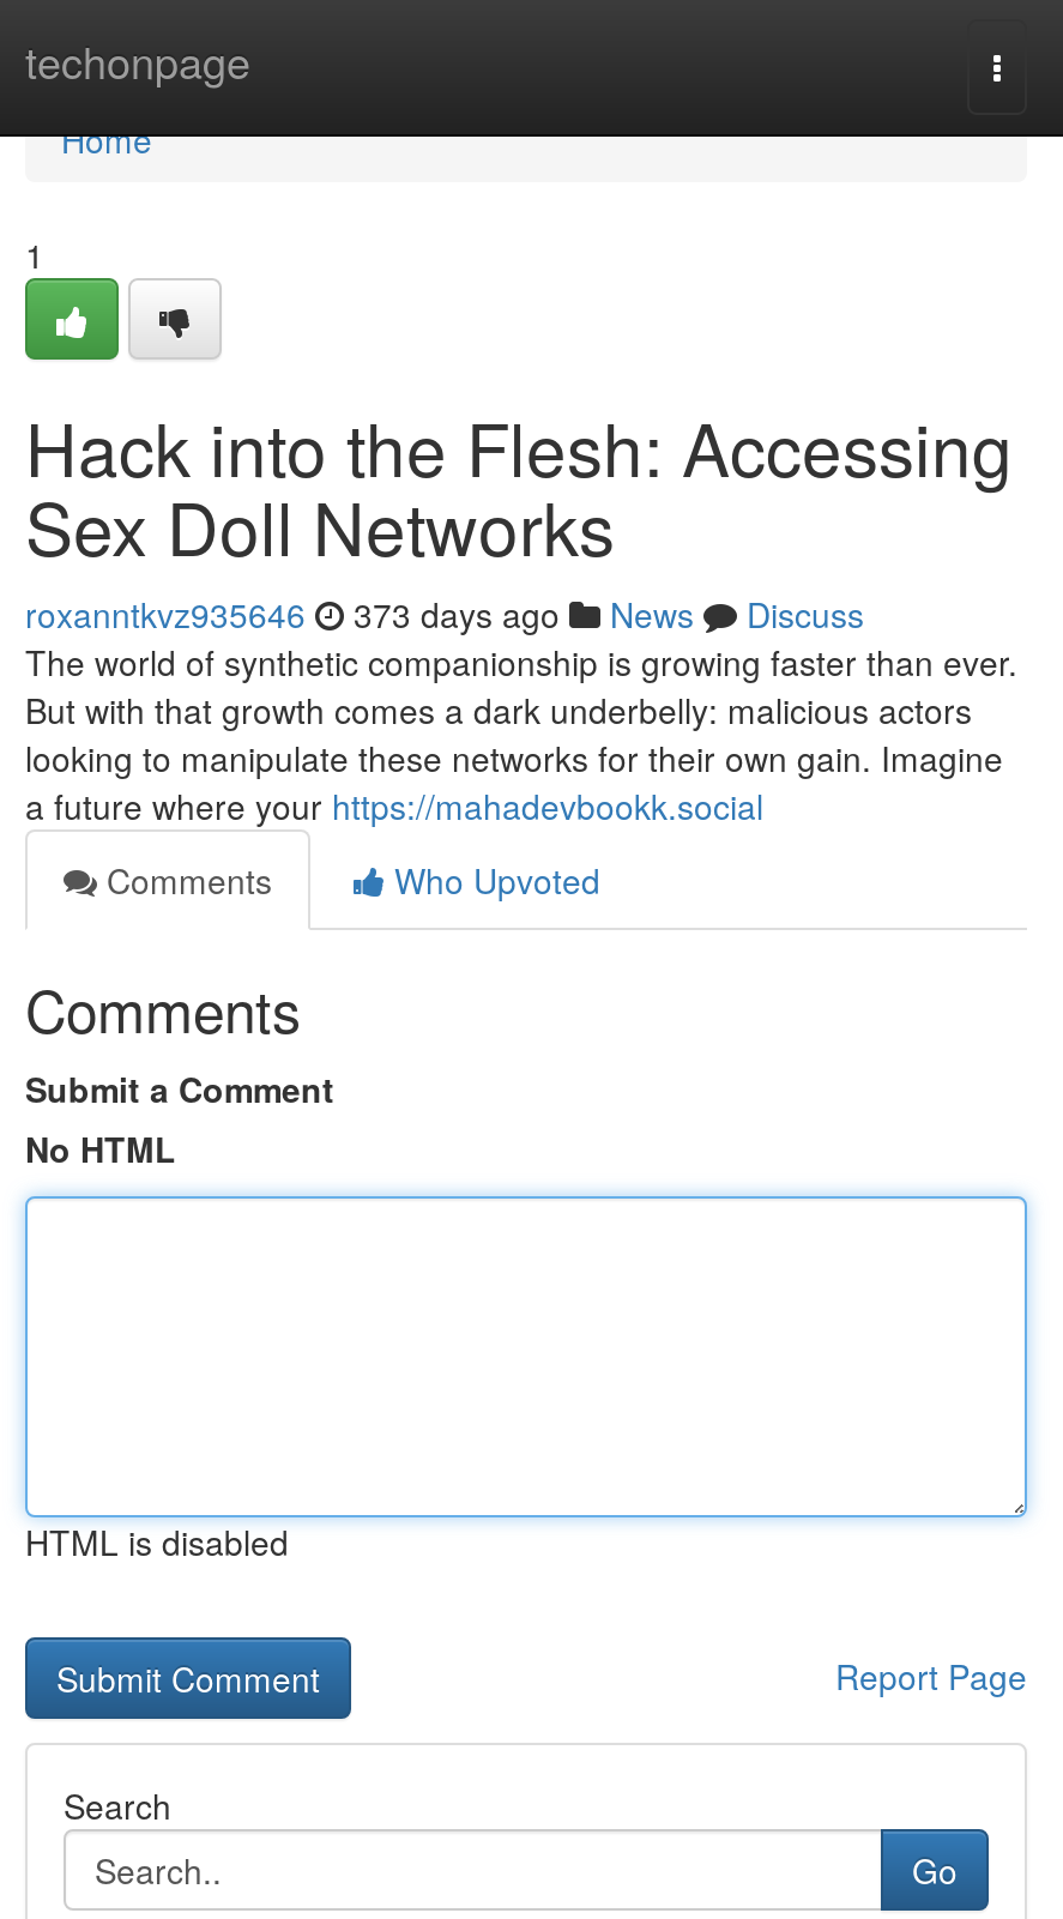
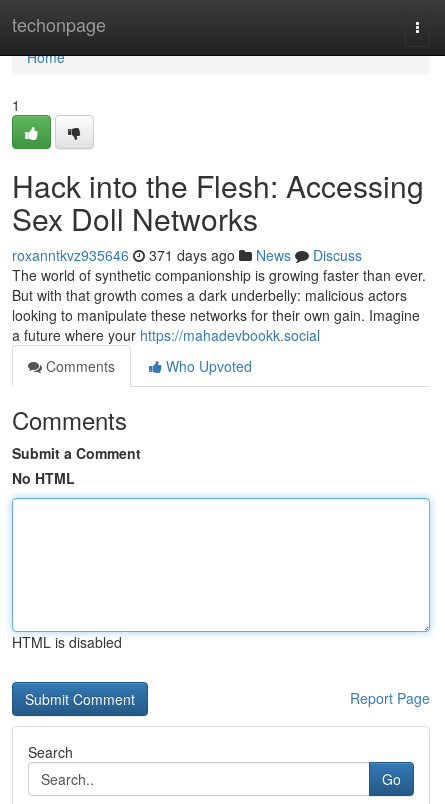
[25,590,864,638] roxanntkvz935646 373 days ago News Discuss -> [12,245,362,265] roxanntkvz935646 371 days ago News Discuss

